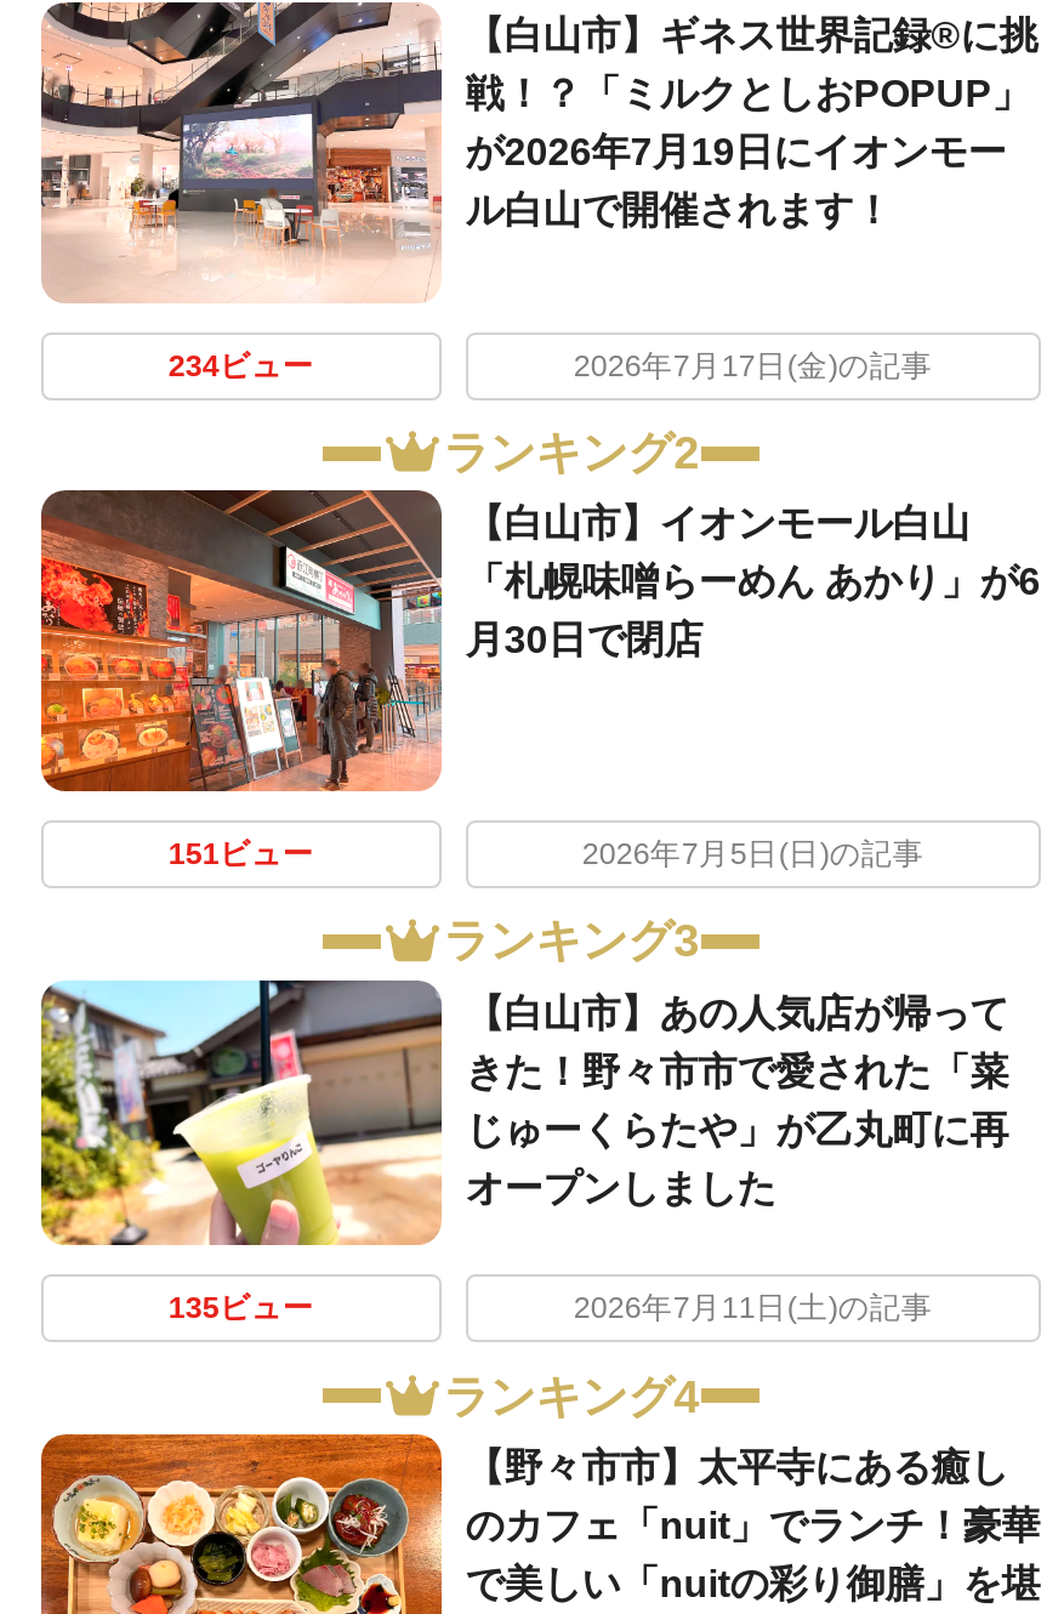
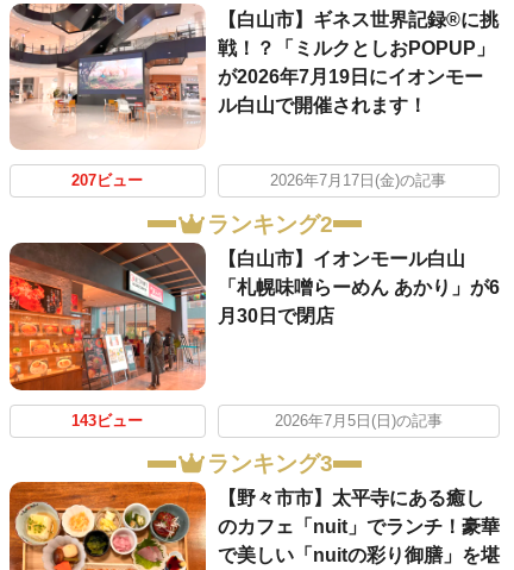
[168,350,314,384] 234ビュー -> [72,173,143,190] 207ビュー
[168,838,314,872] 151ビュー -> [72,412,143,429] 143ビュー
[39,978,1009,1423] [image] | 【白山市】あの人気店が帰って | きた！野々市市で愛された「菜 | じゅーくらたや」が乙丸町に再 | オープンしました | 135ビュー | 2026年7月11日(土)の記事 | ランキング4 -> none

